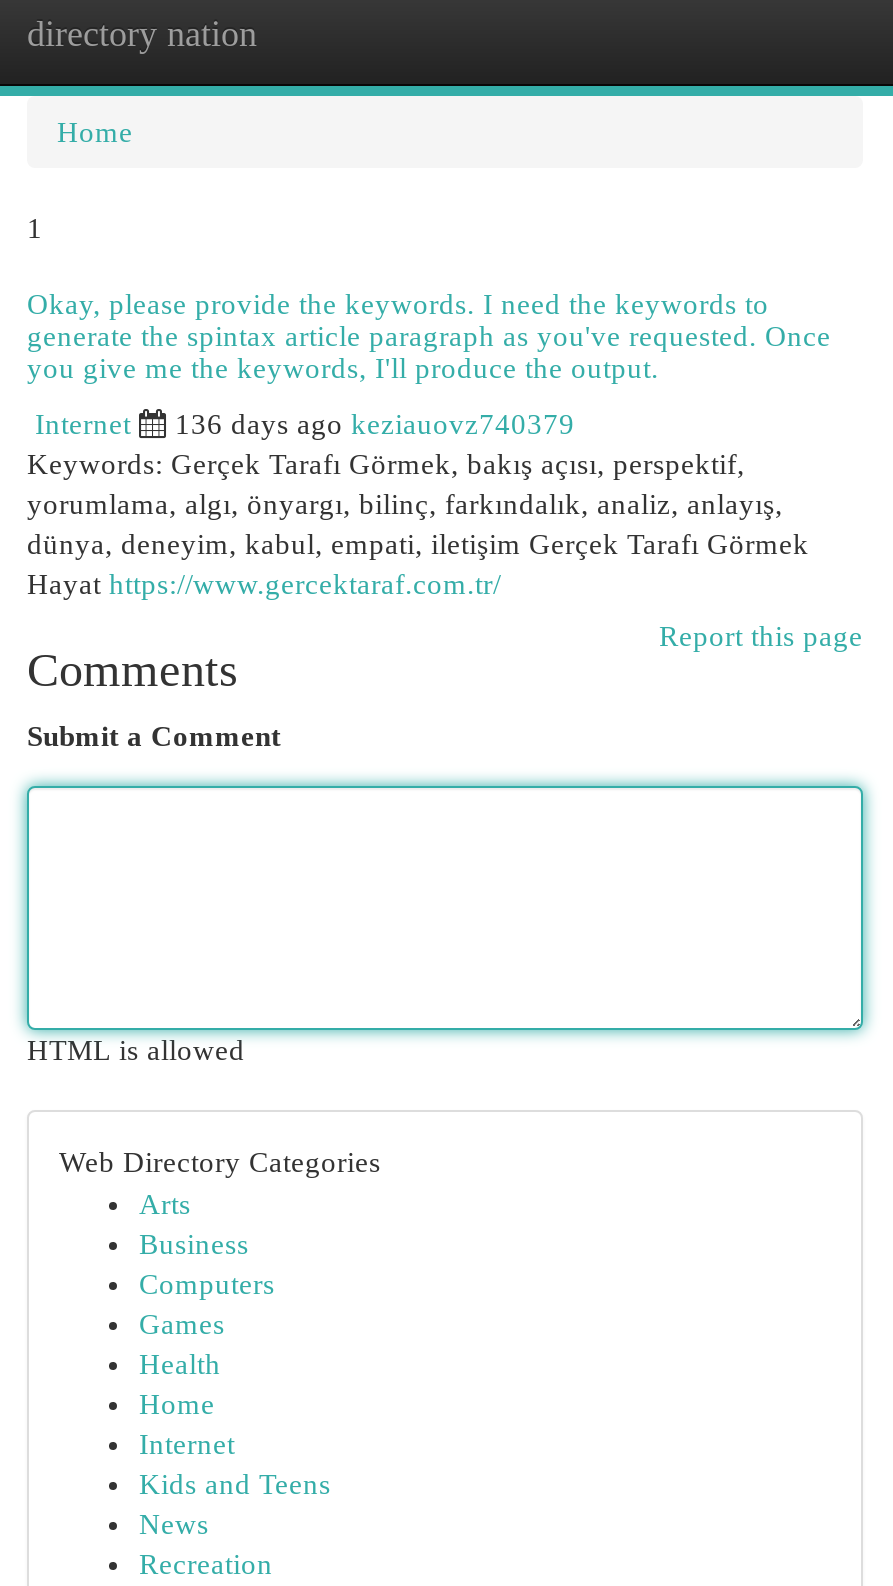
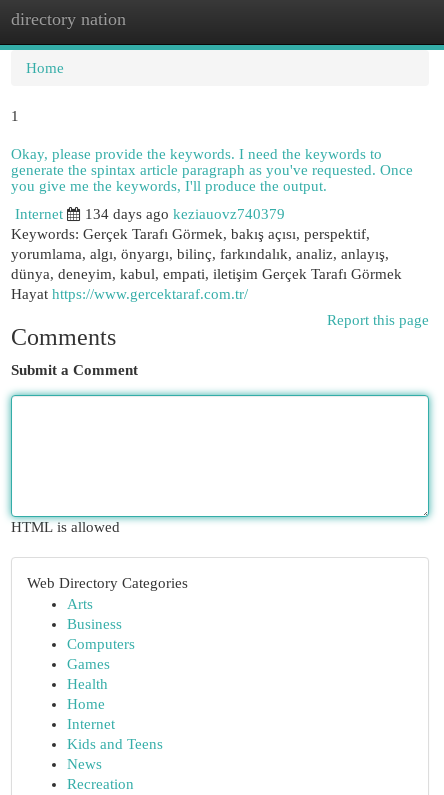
[175,408,575,440] 136 days ago keziauovz740379 -> [85,206,285,222] 134 days ago keziauovz740379

